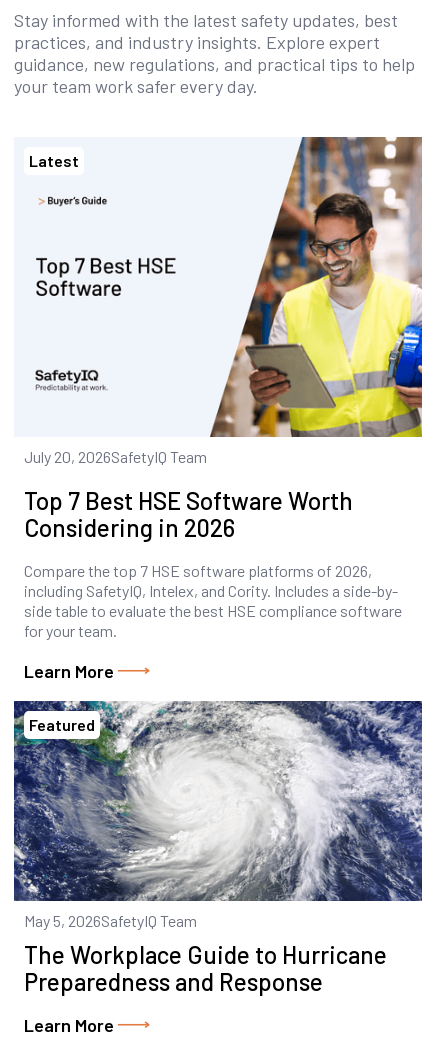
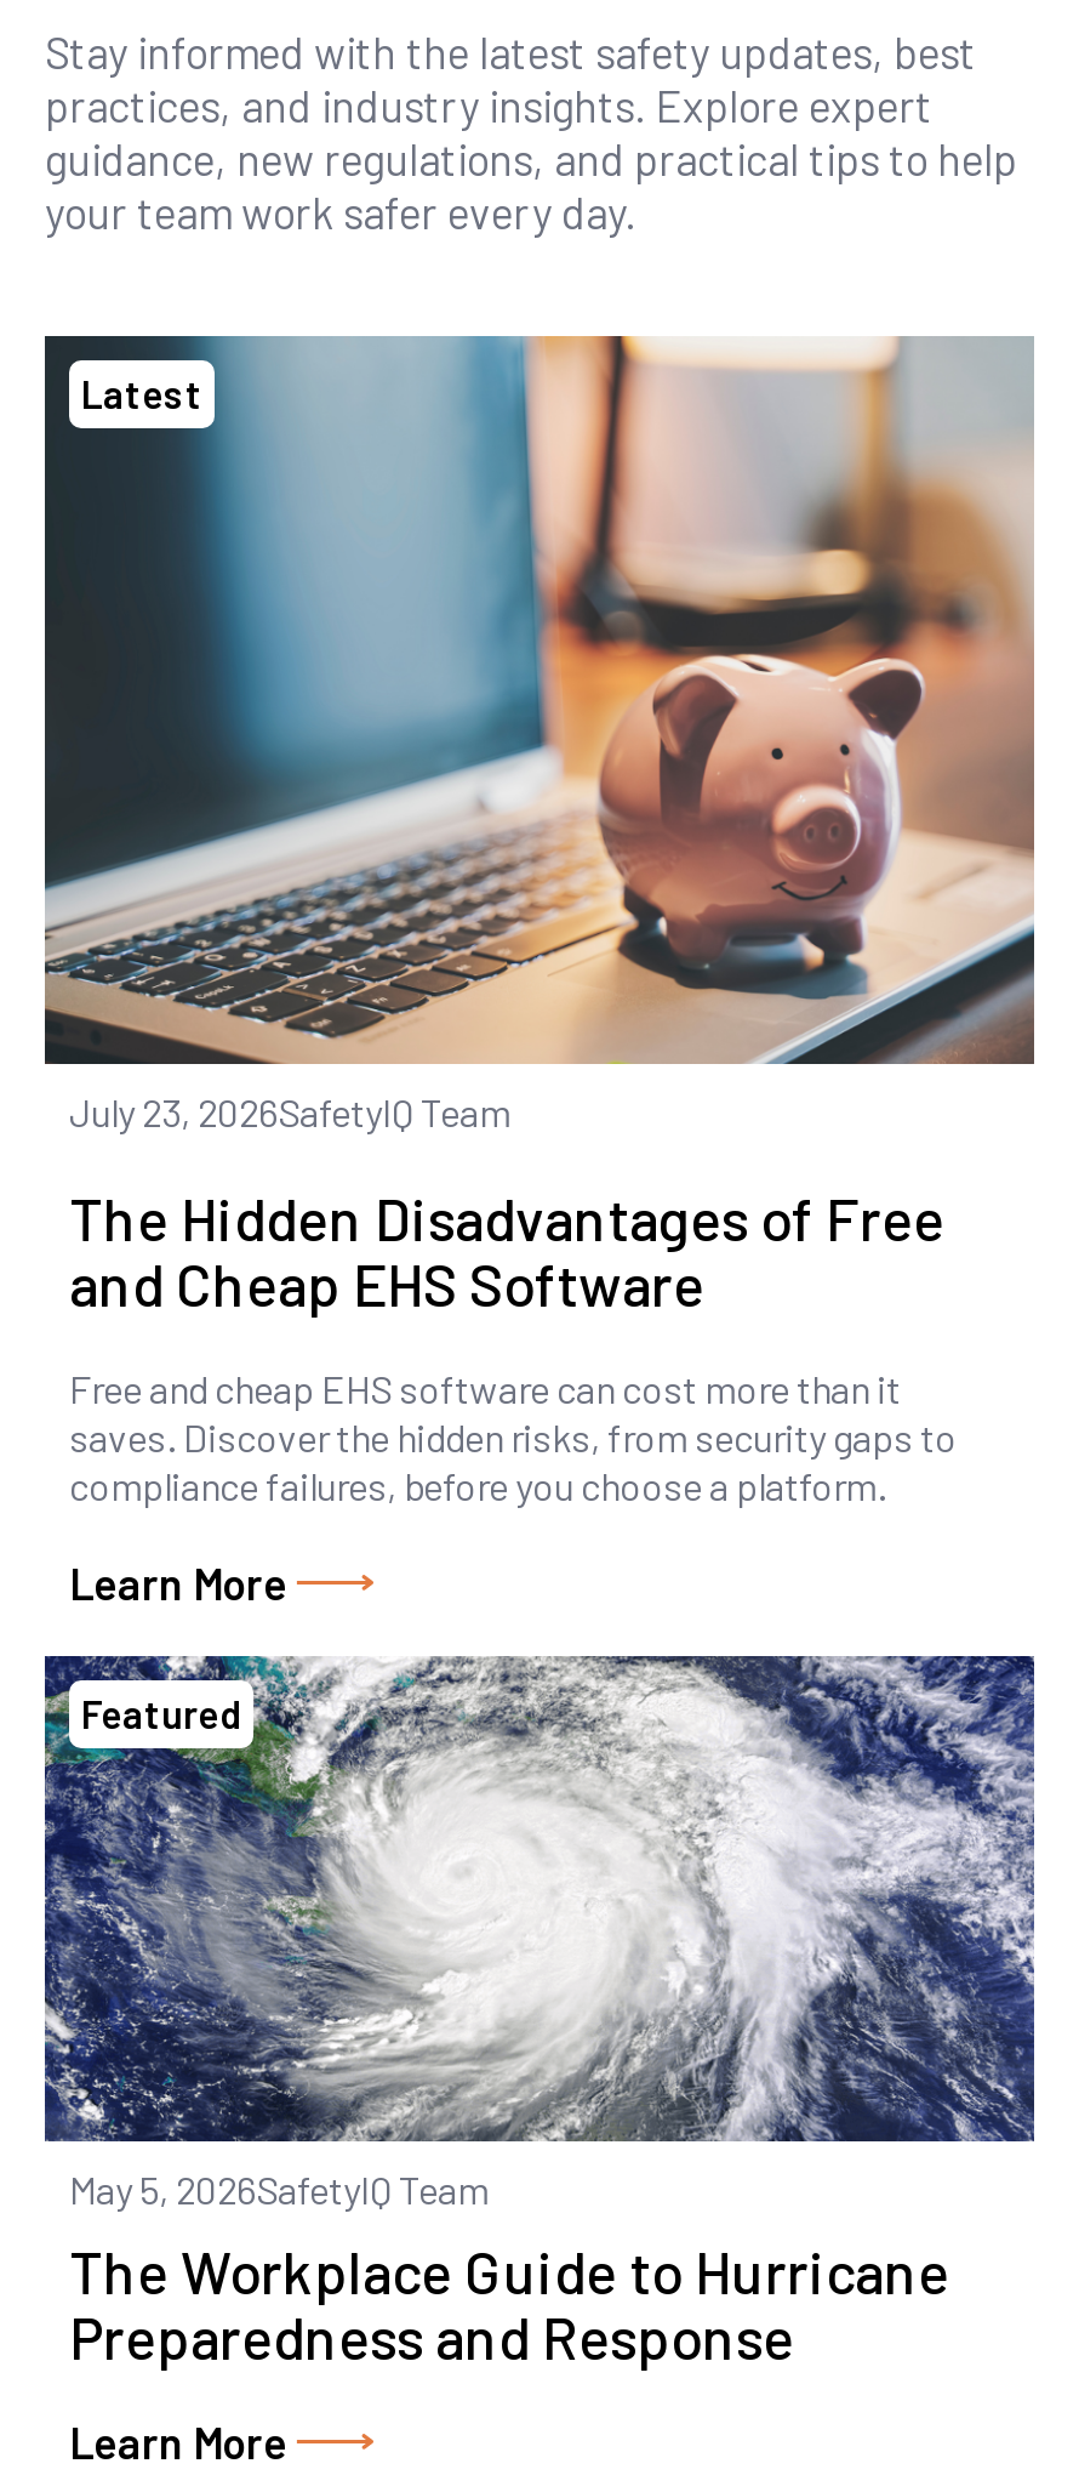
[14,136,423,466] [image] | July 20, 2026SafetyIQ Team -> [42,334,1037,1134] [image] | July 23, 2026SafetyIQ Team
[24,486,353,542] Top 7 Best HSE Software Worth | Considering in 2026 -> [69,1183,944,1319] The Hidden Disadvantages of Free | and Cheap EHS Software
[24,561,402,640] Compare the top 7 HSE software platforms of 2026, | including SafetyIQ, Intelex, and Cority. Includes a side-by- | side table to evaluate the best HSE compliance software | for your team. -> [69,1365,957,1508] Free and cheap EHS software can cost more than it | saves. Discover the hidden risks, from security gaps to | compliance failures, before you choose a platform.

